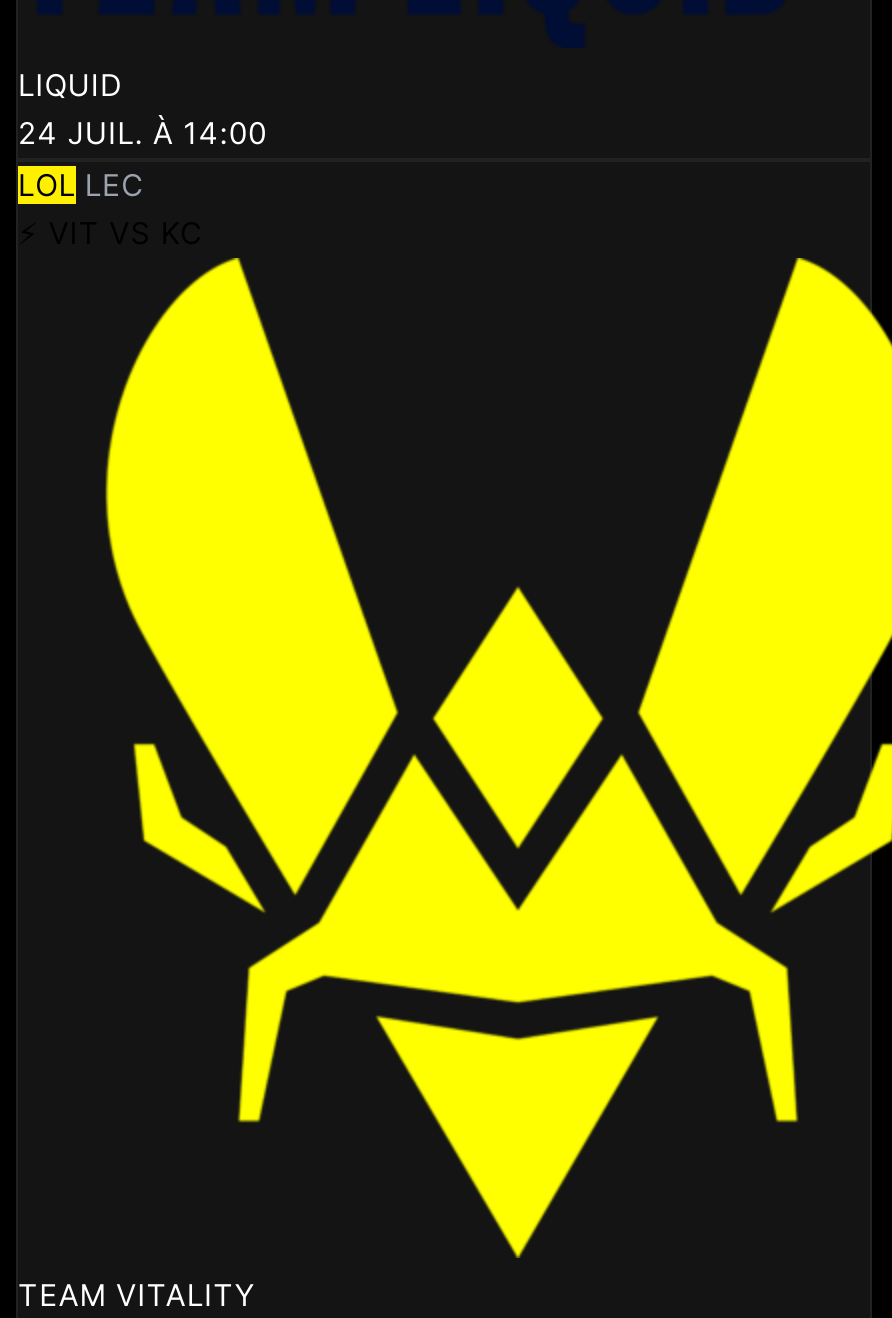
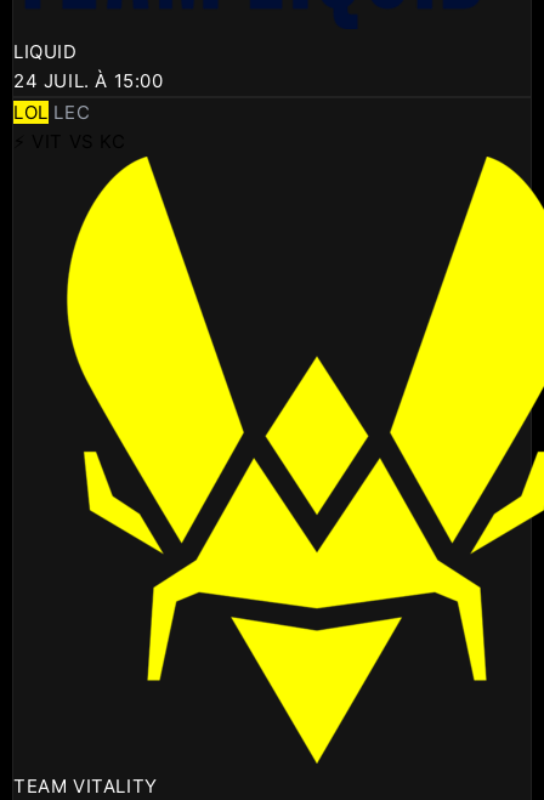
[18,113,267,151] 24 JUIL. À 14:00 -> [13,69,163,92] 24 JUIL. À 15:00

